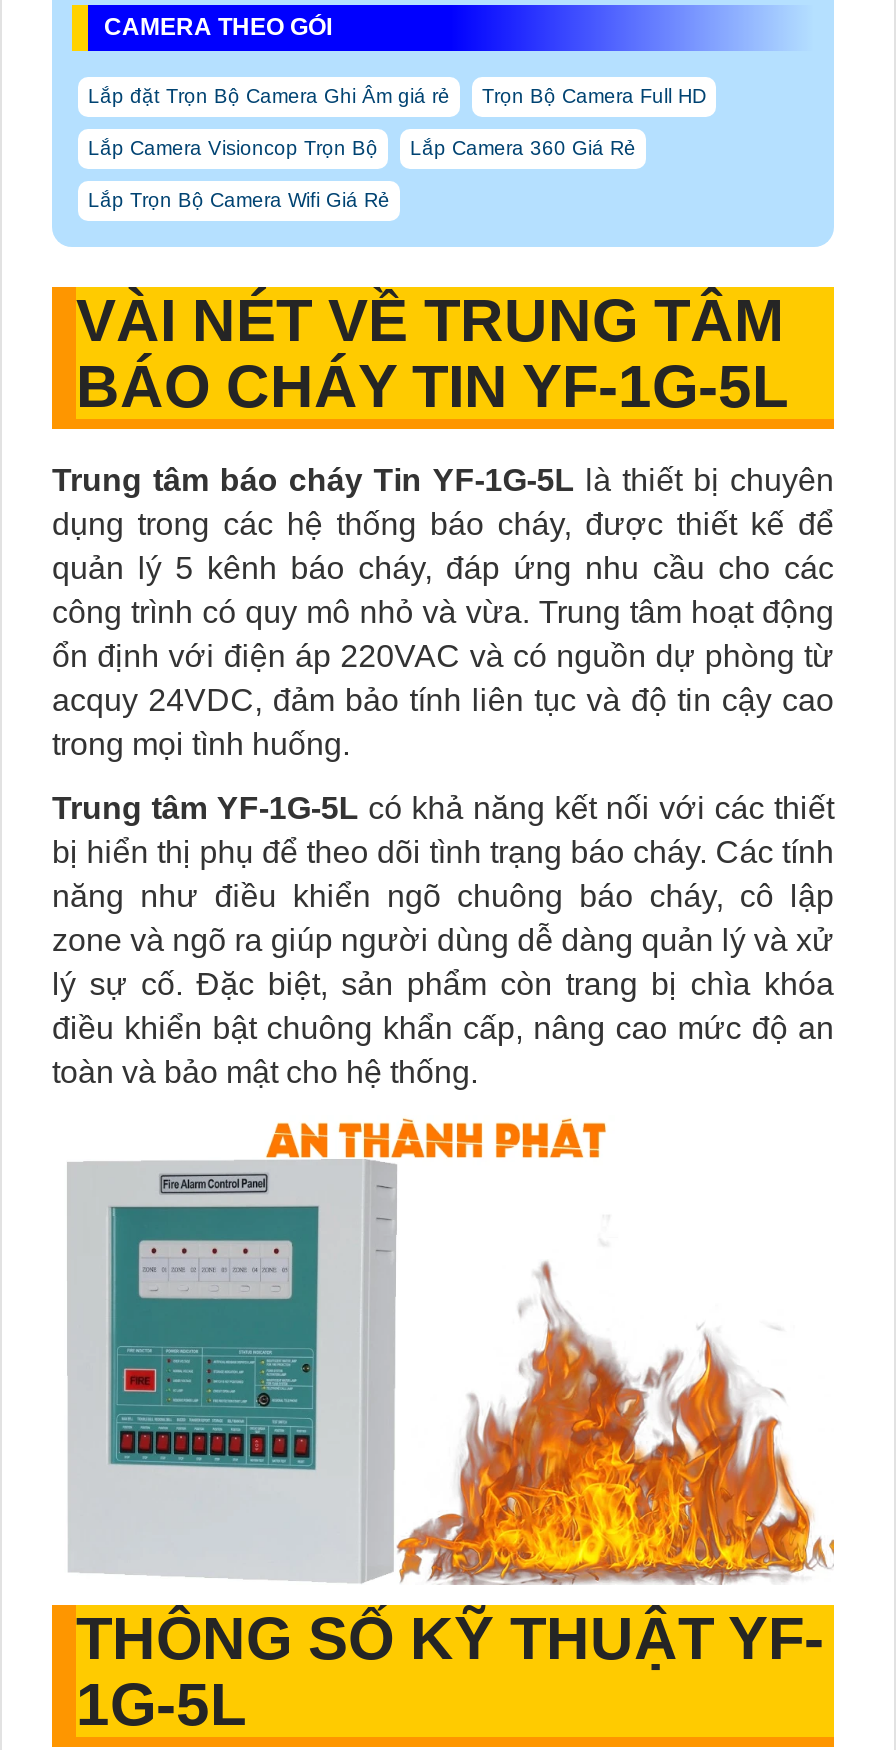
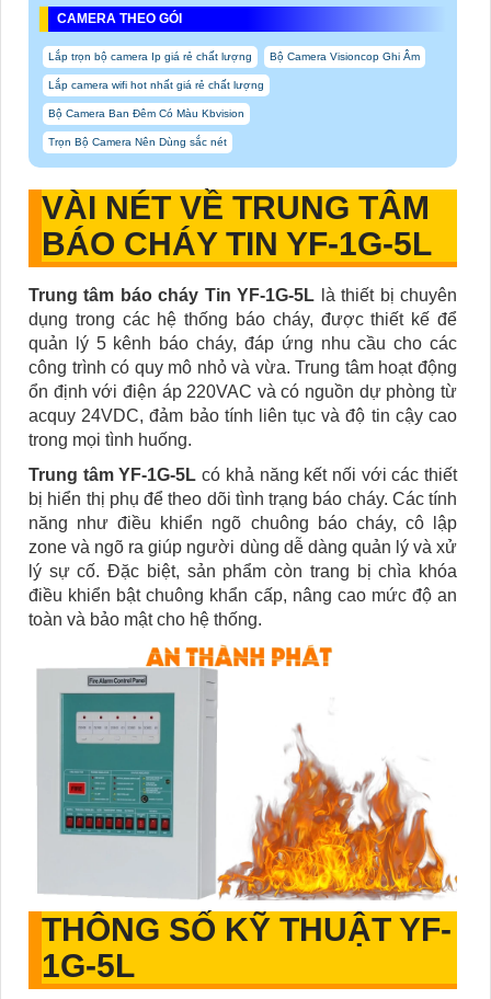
[88,85,706,211] Lắp đặt Trọn Bộ Camera Ghi Âm giá rẻ | Trọn Bộ Camera Full HD | Lắp Camera Visioncop Trọn Bộ | Lắp Camera 360 Giá Rẻ | Lắp Trọn Bộ Camera Wifi Giá Rẻ -> [48,51,420,148] Lắp trọn bộ camera Ip giá rẻ chất lượng | Bộ Camera Visioncop Ghi Âm | Lắp camera wifi hot nhất giá rẻ chất lượng | Bộ Camera Ban Đêm Có Màu Kbvision | Trọn Bộ Camera Nên Dùng sắc nét

